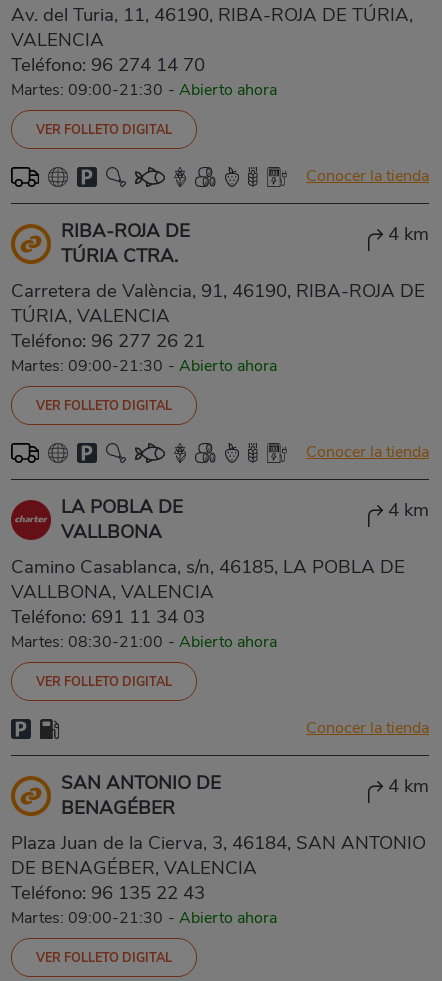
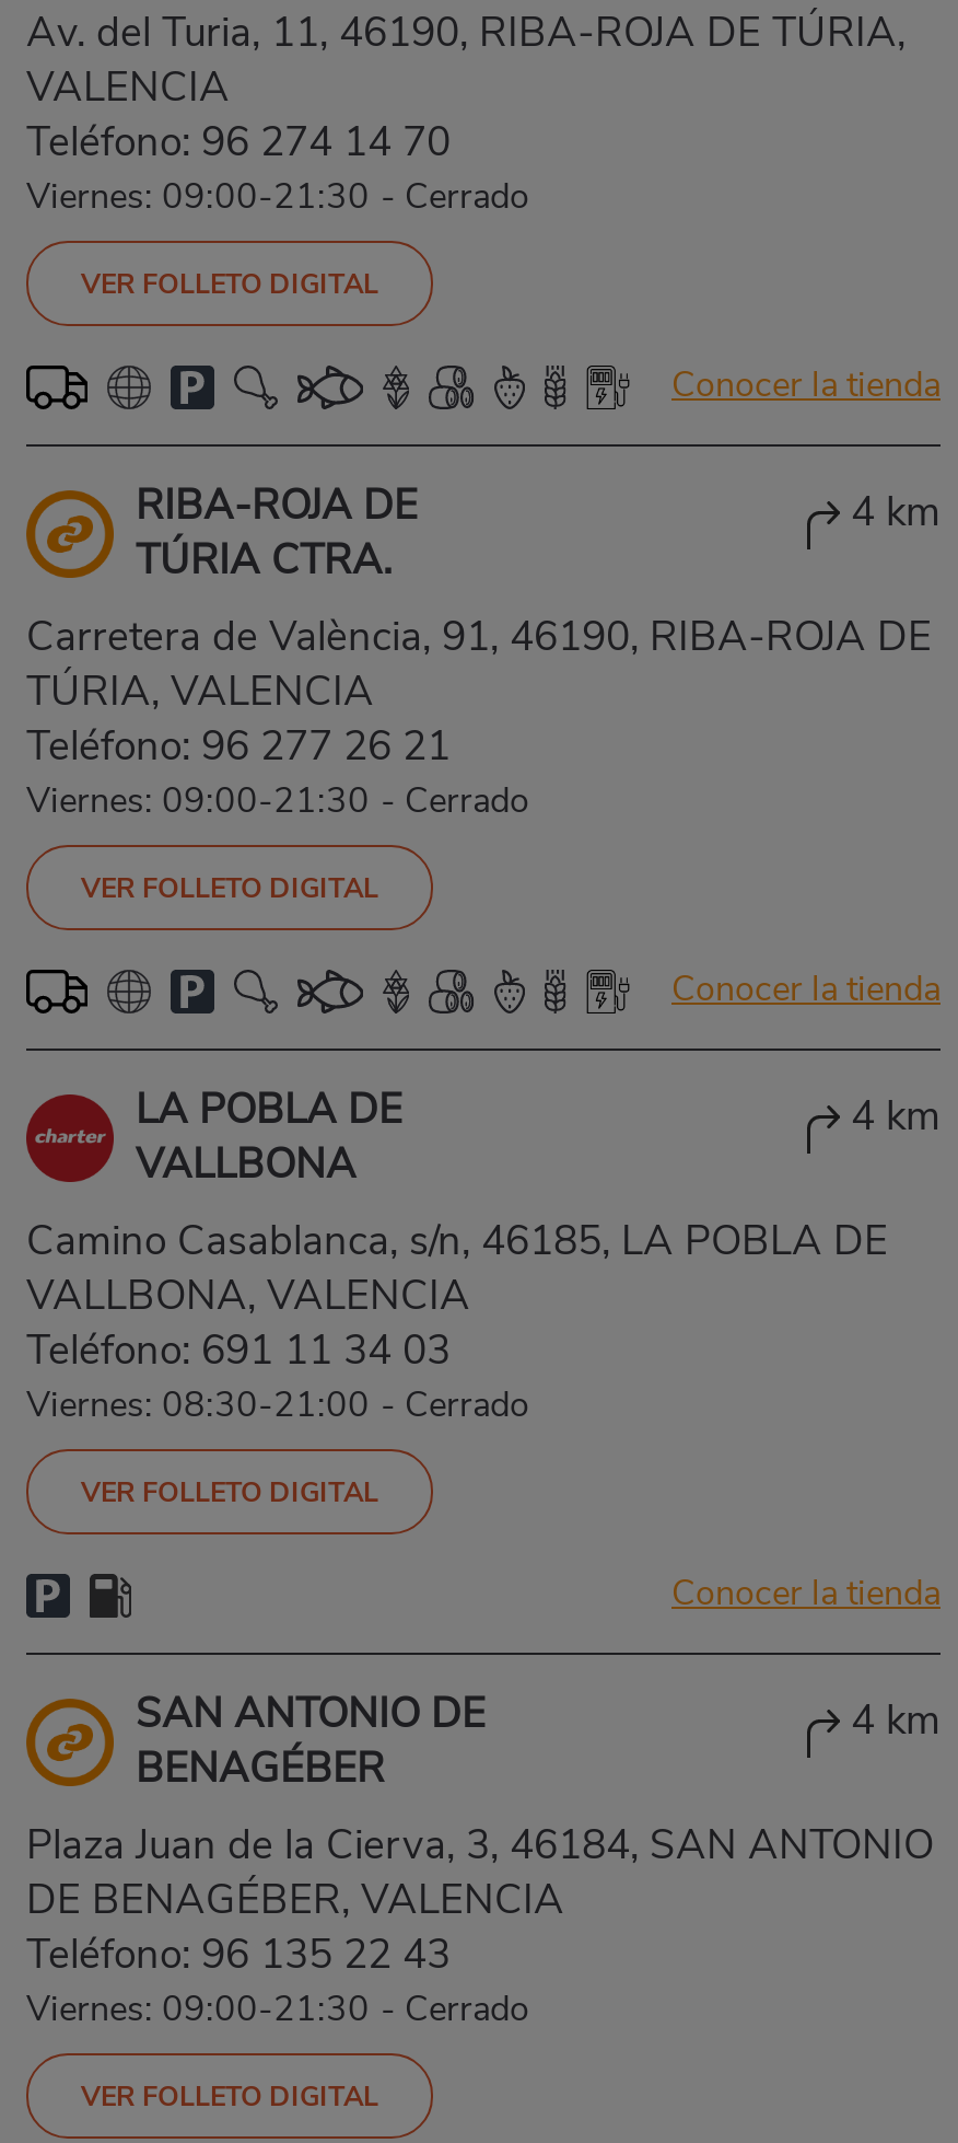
[11,79,277,101] Martes: 09:00-21:30 - Abierto ahora -> [26,172,529,221] Viernes: 09:00-21:30 - Cerrado
[11,355,277,377] Martes: 09:00-21:30 - Abierto ahora -> [26,777,529,825] Viernes: 09:00-21:30 - Cerrado
[11,631,277,653] Martes: 08:30-21:00 - Abierto ahora -> [26,1381,529,1429] Viernes: 08:30-21:00 - Cerrado
[11,907,277,929] Martes: 09:00-21:30 - Abierto ahora -> [26,1985,529,2033] Viernes: 09:00-21:30 - Cerrado

